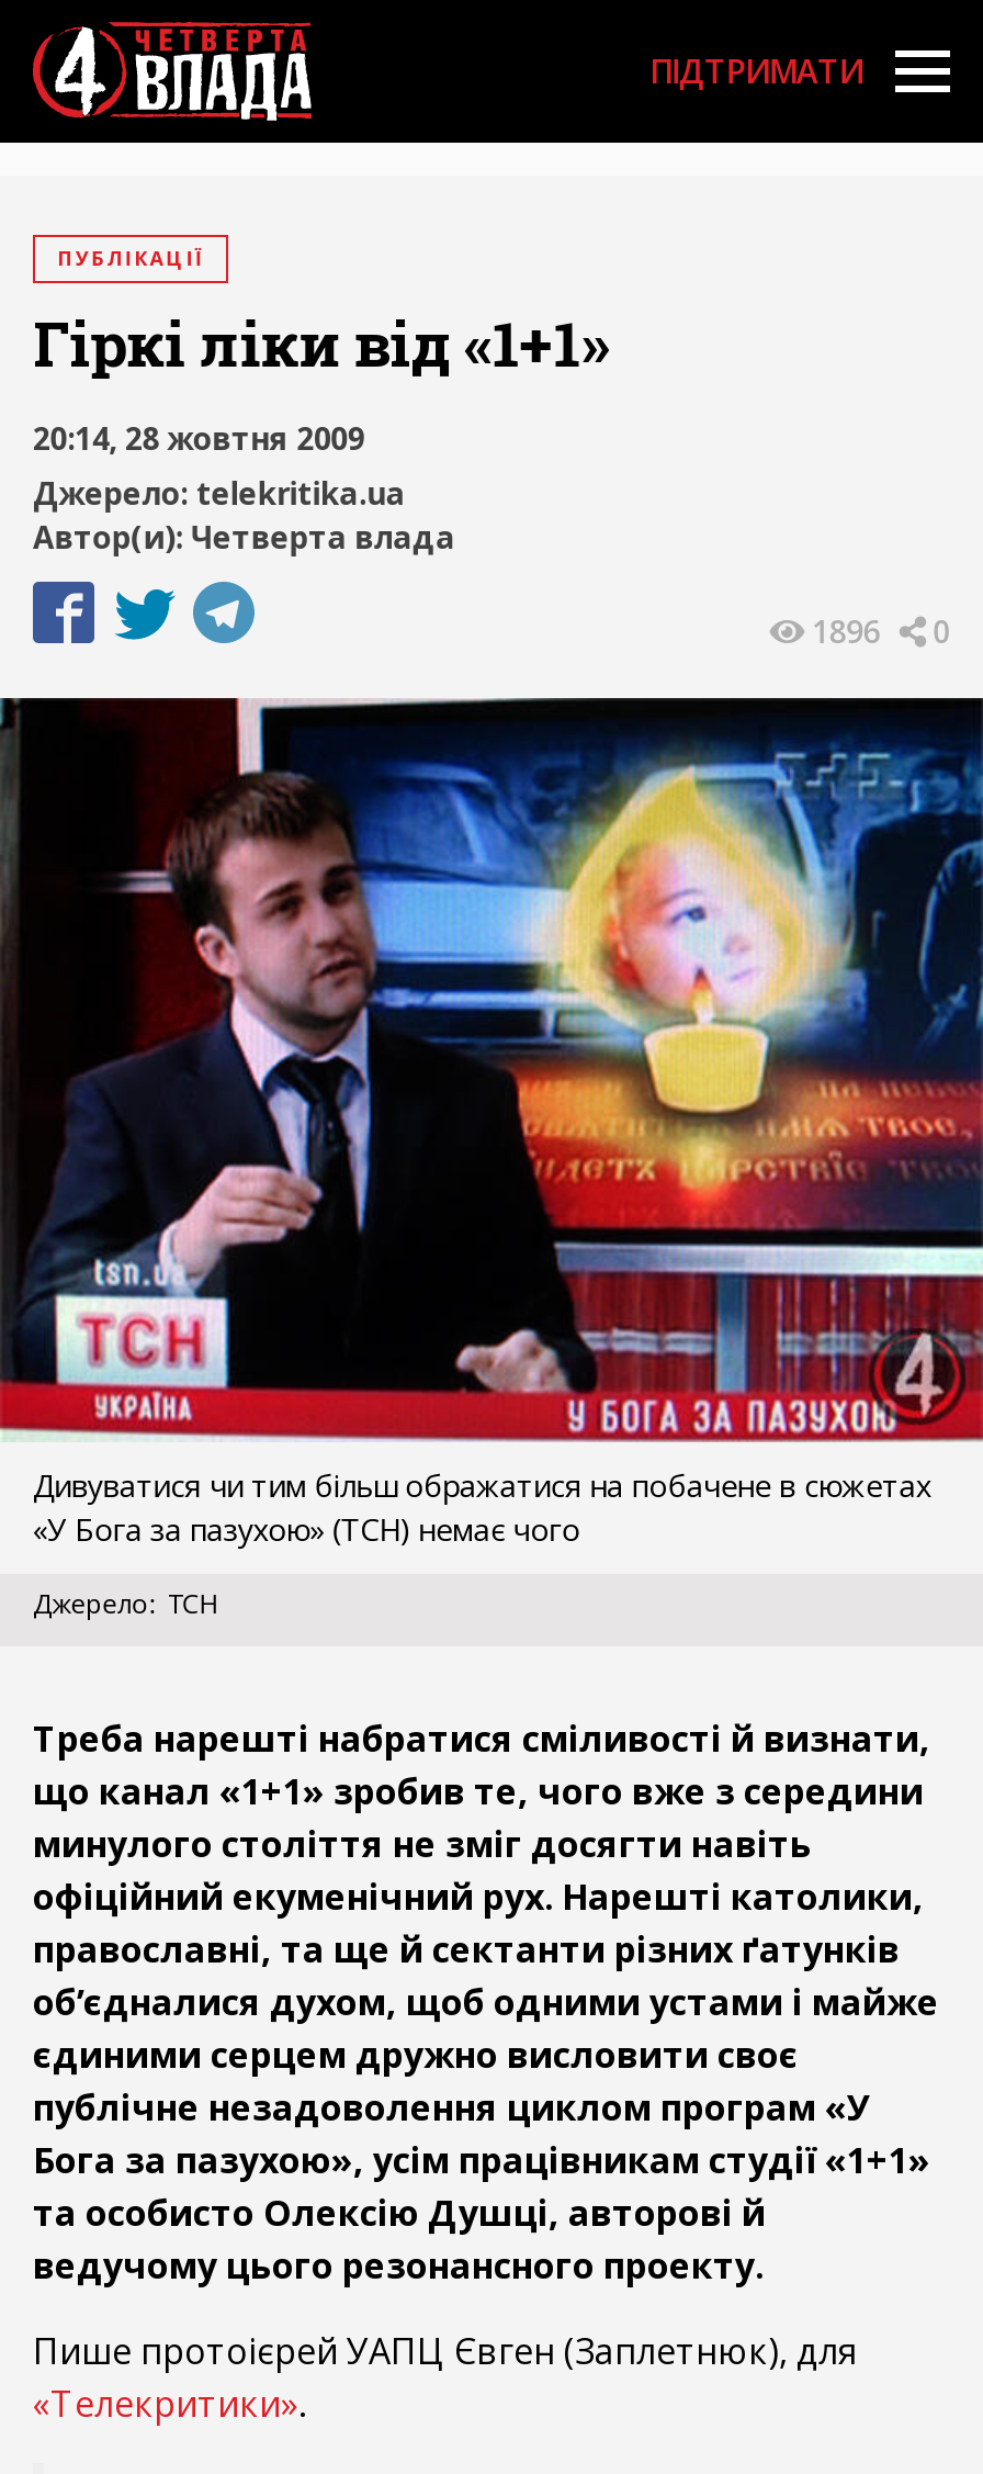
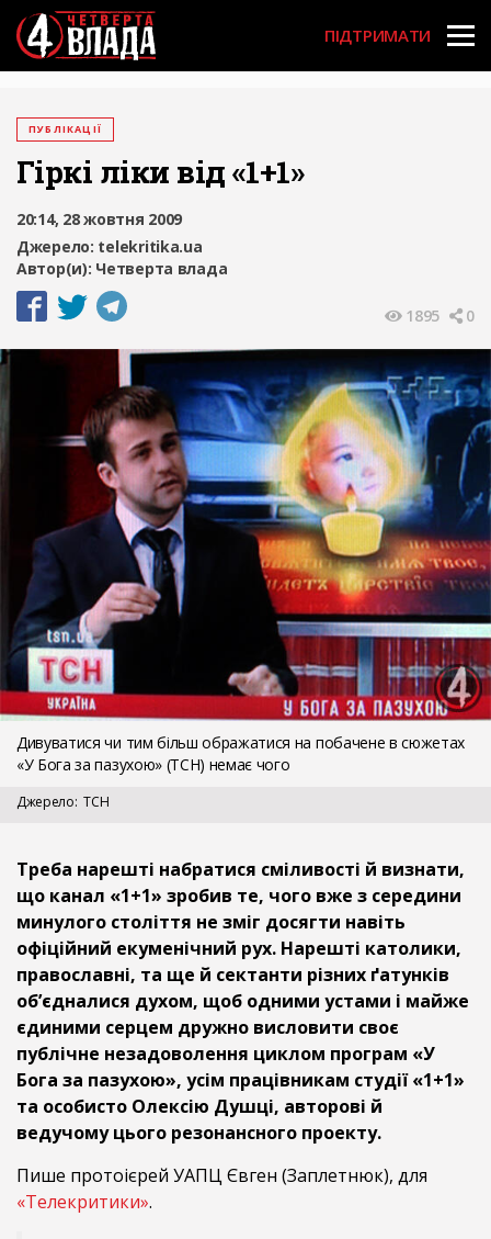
[804,610,950,652] 1896 0 -> [402,305,475,326] 1895 0

